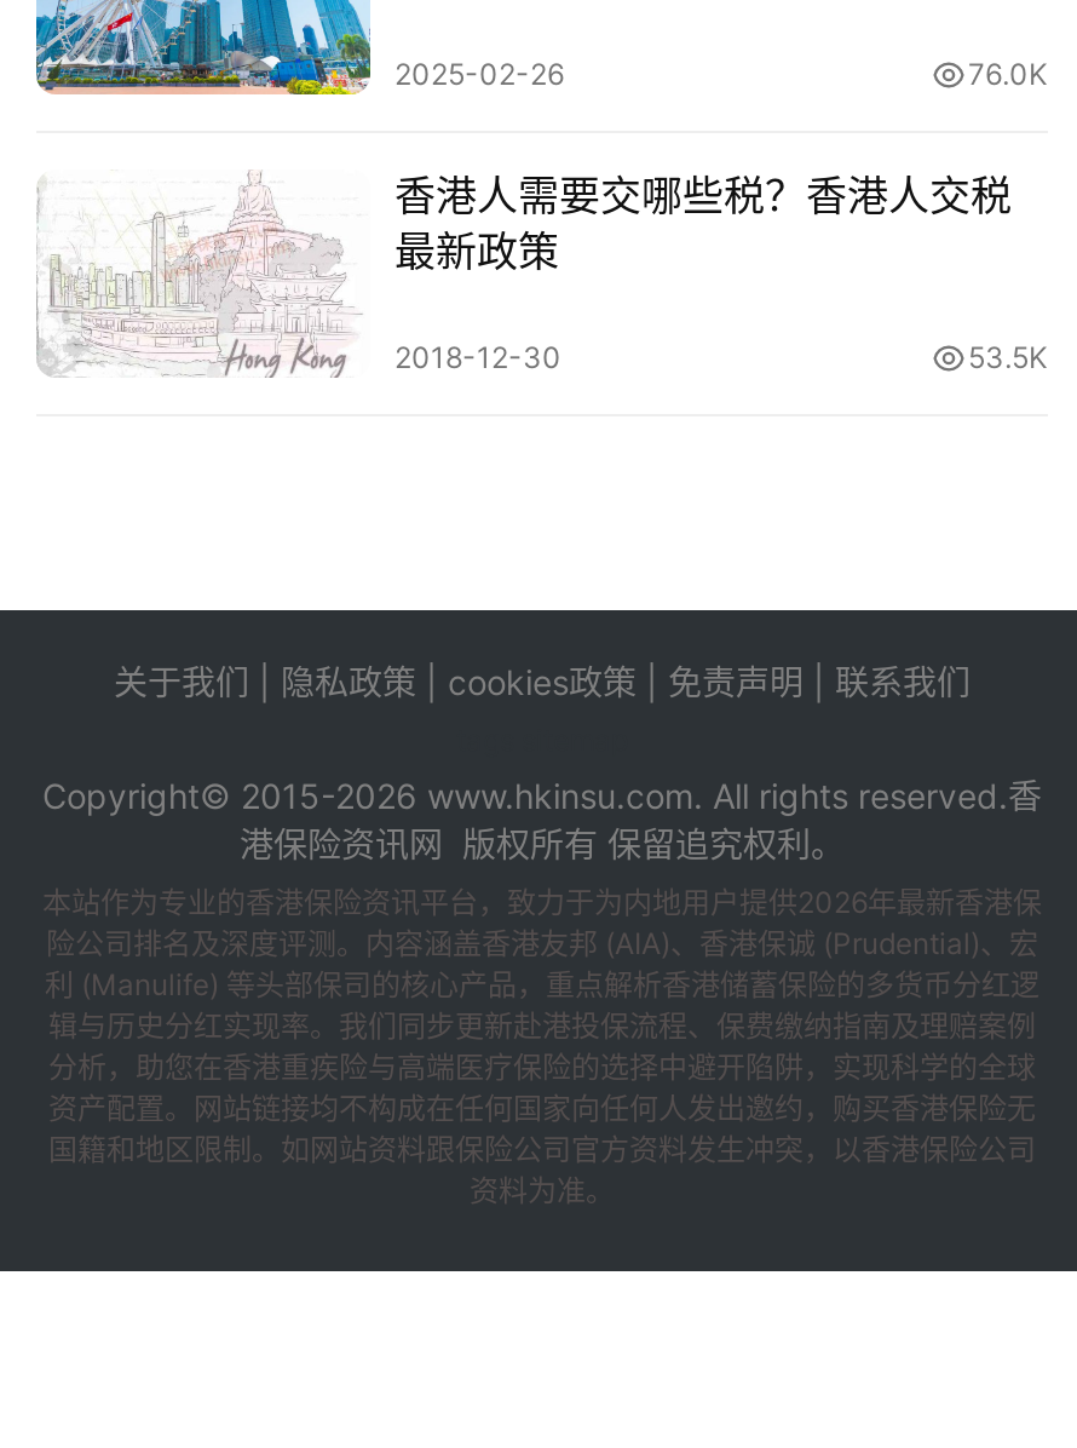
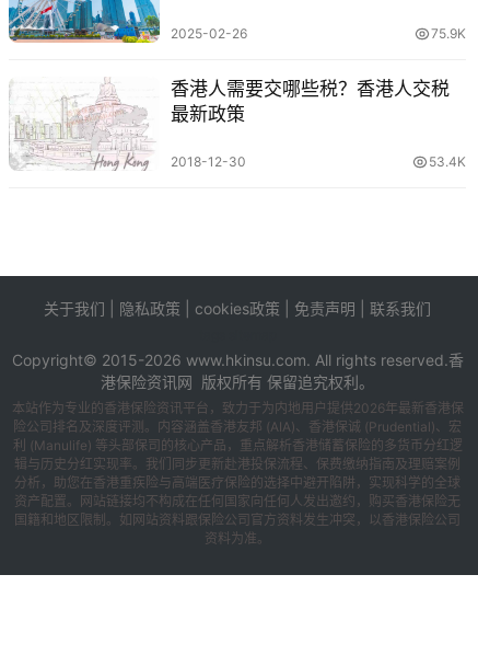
[968,56,1048,92] 76.0K -> [431,25,466,42] 75.9K
[968,340,1048,376] 53.5K -> [429,154,466,170] 53.4K

